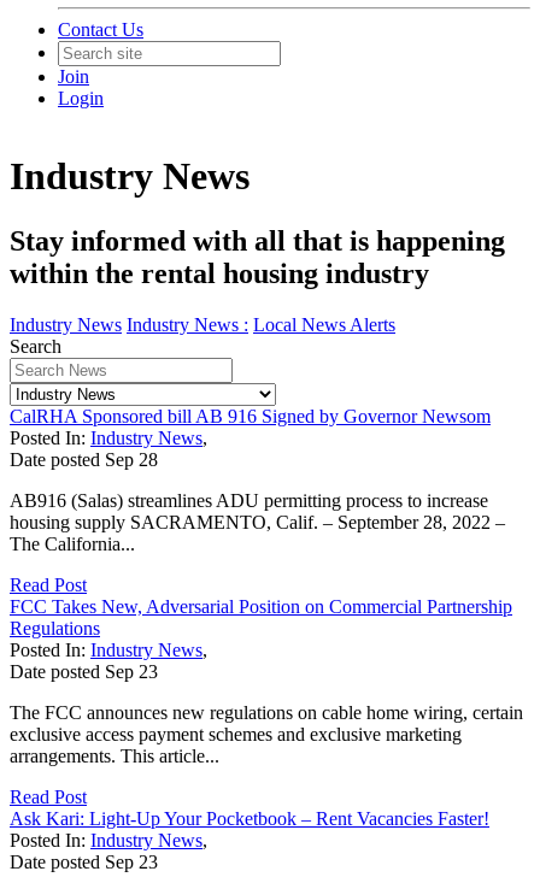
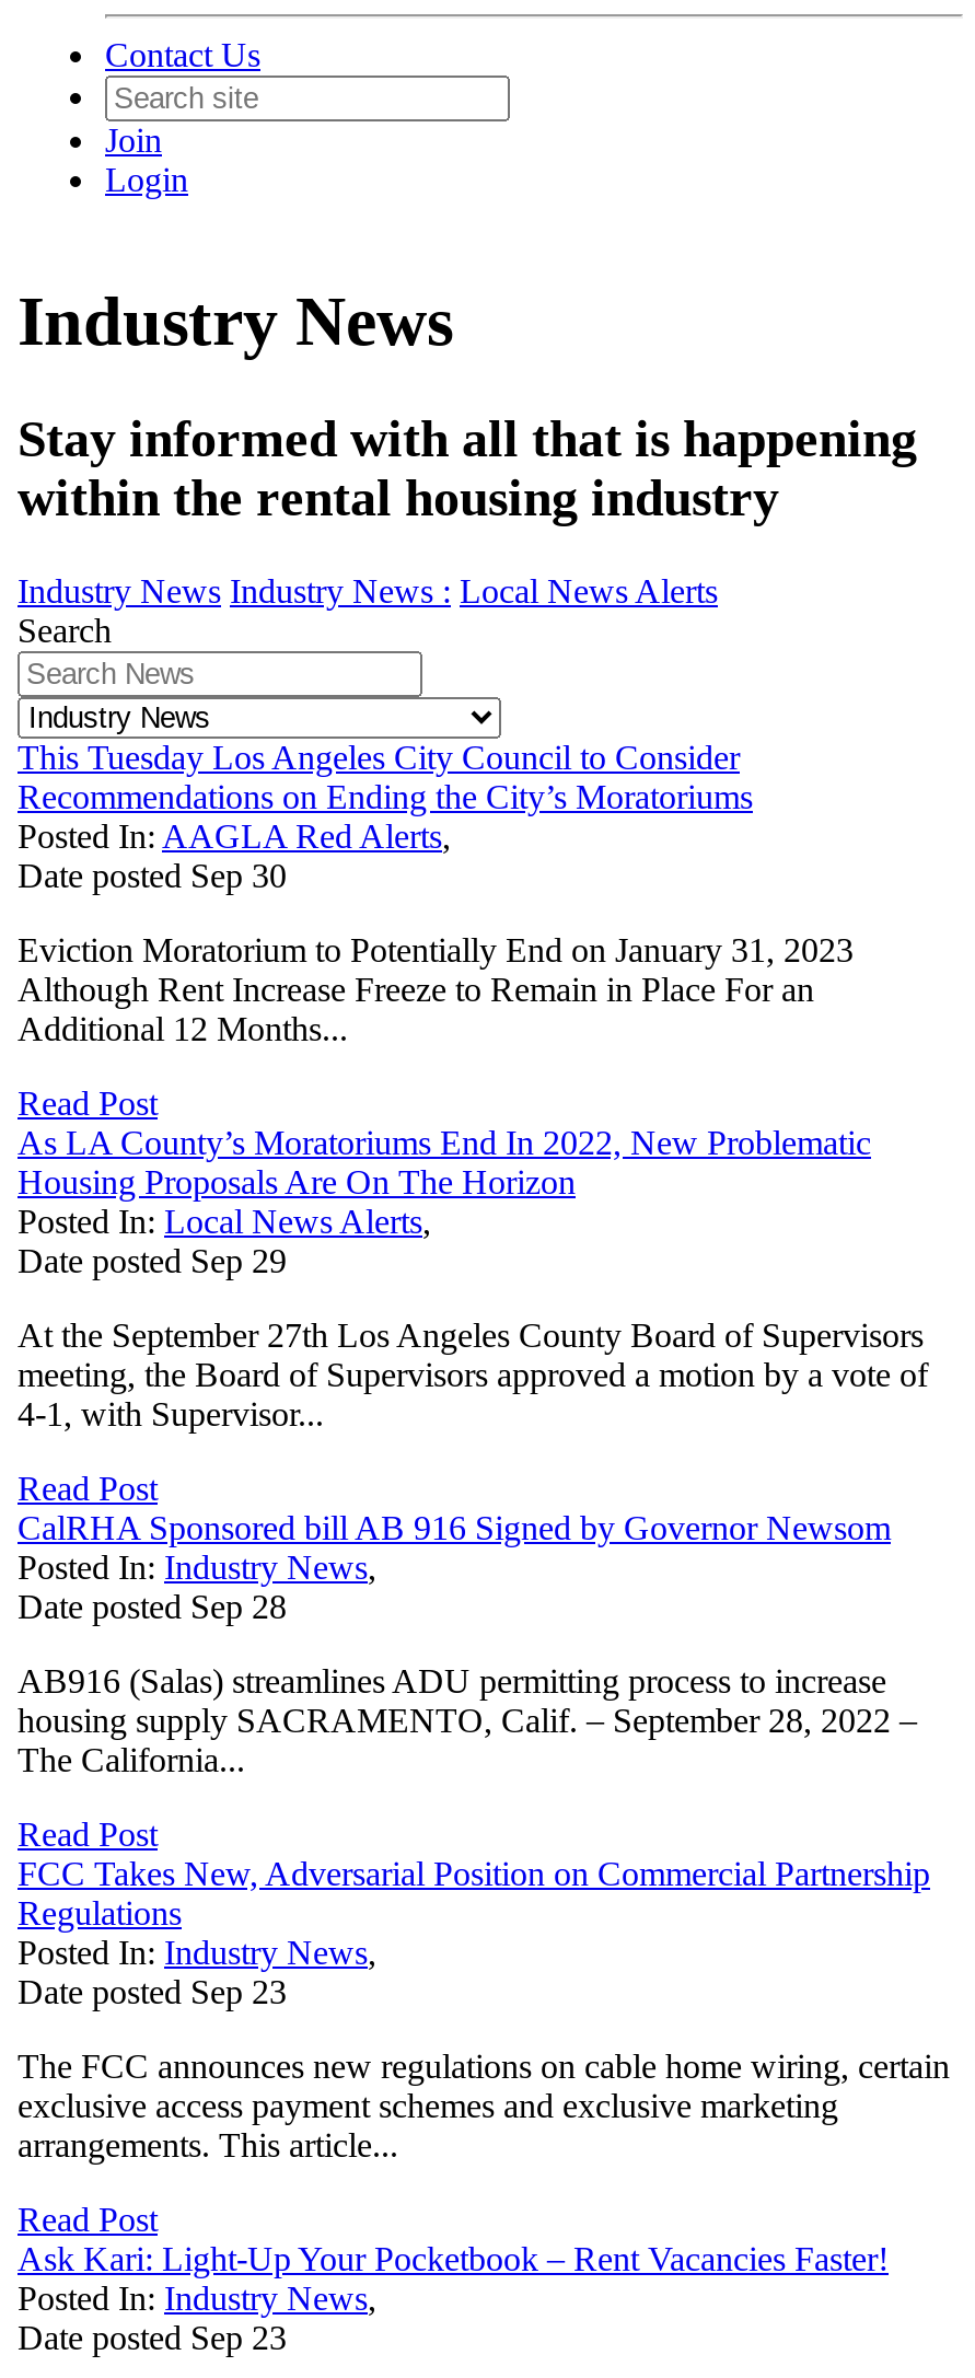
none -> [18,738,928,1506] This Tuesday Los Angeles City Council to Consider | Recommendations on Ending the City’s Moratoriums | Posted In: AAGLA Red Alerts, | Date posted Sep 30 | Eviction Moratorium to Potentially End on January 31, 2023 | Although Rent Increase Freeze to Remain in Place For an | Additional 12 Months... | Read Post | As LA County’s Moratoriums End In 2022, New Problematic | Housing Proposals Are On The Horizon | Posted In: Local News Alerts, | Date posted Sep 29 | At the September 27th Los Angeles County Board of Supervisors | meeting, the Board of Supervisors approved a motion by a vote of | 4-1, with Supervisor... | Read Post

